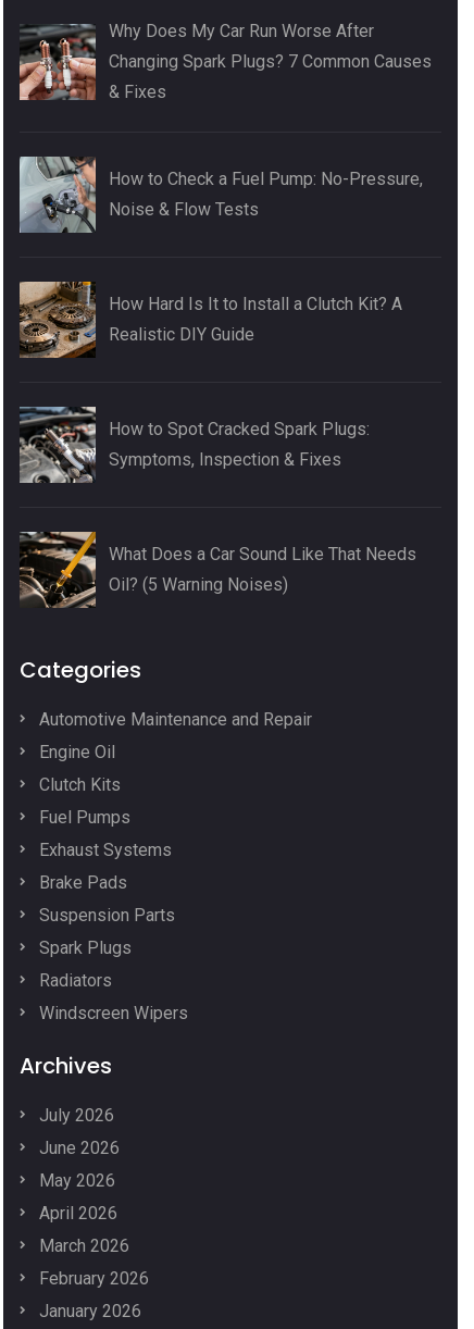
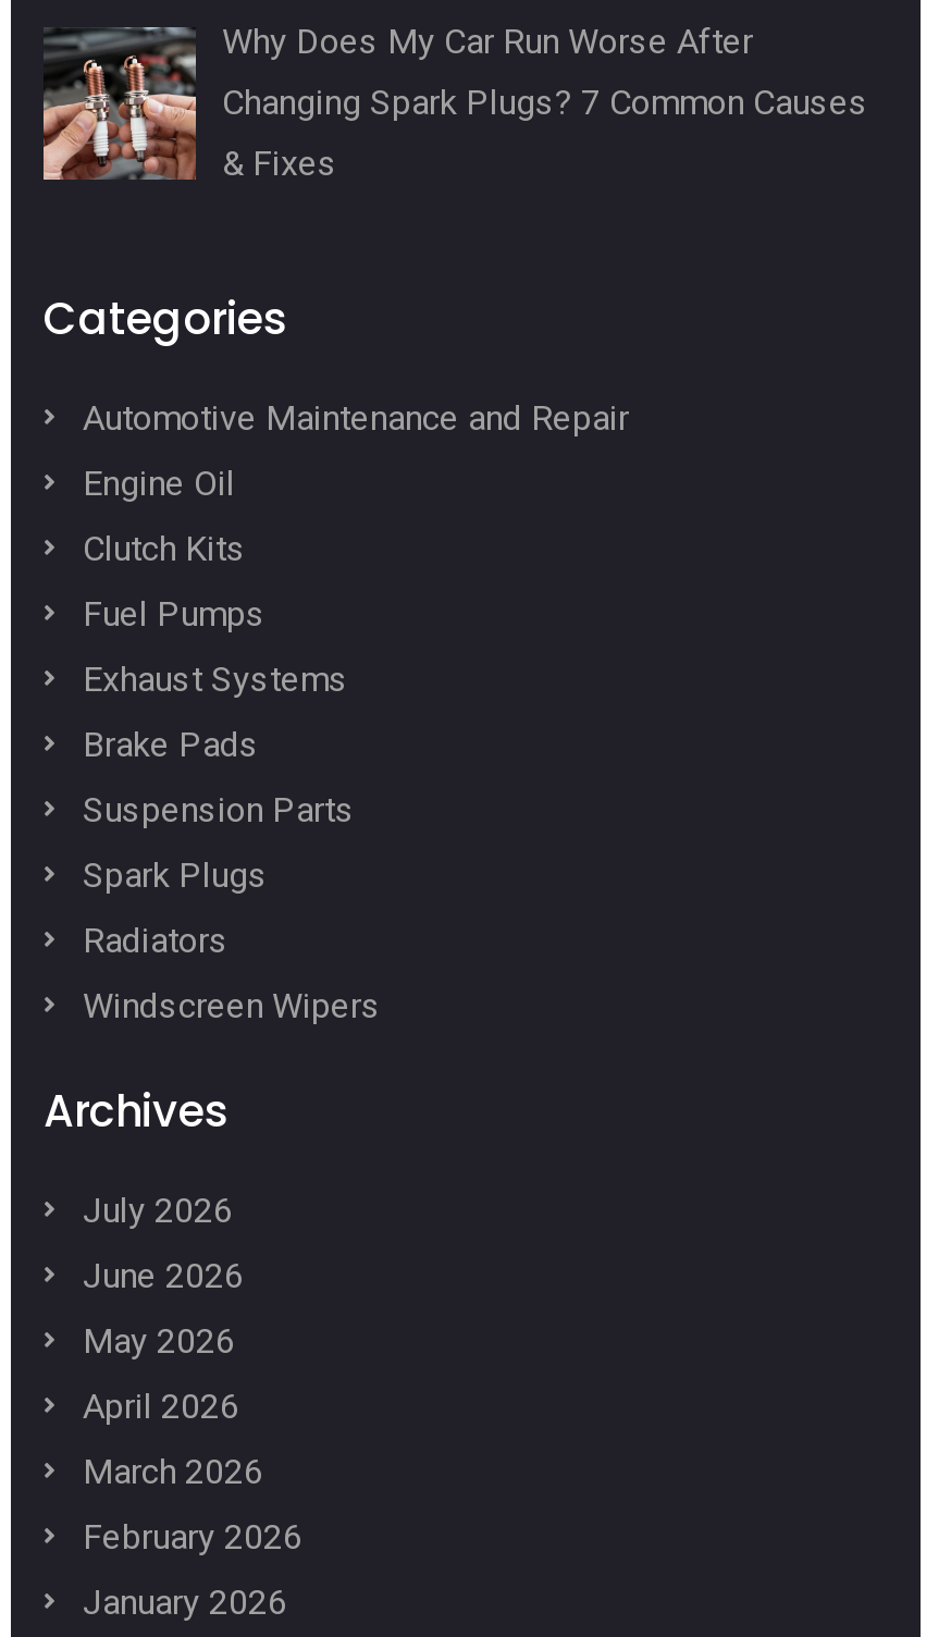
[18,156,423,234] [image] | How to Check a Fuel Pump: No-Pressure, | Noise & Flow Tests -> none
[18,281,402,359] [image] | How Hard Is It to Install a Clutch Kit? A | Realistic DIY Guide -> none
[18,406,370,484] [image] | How to Spot Cracked Spark Plugs: | Symptoms, Inspection & Fixes -> none
[20,531,416,609] [image] | What Does a Car Sound Like That Needs | Oil? (5 Warning Noises) -> none

